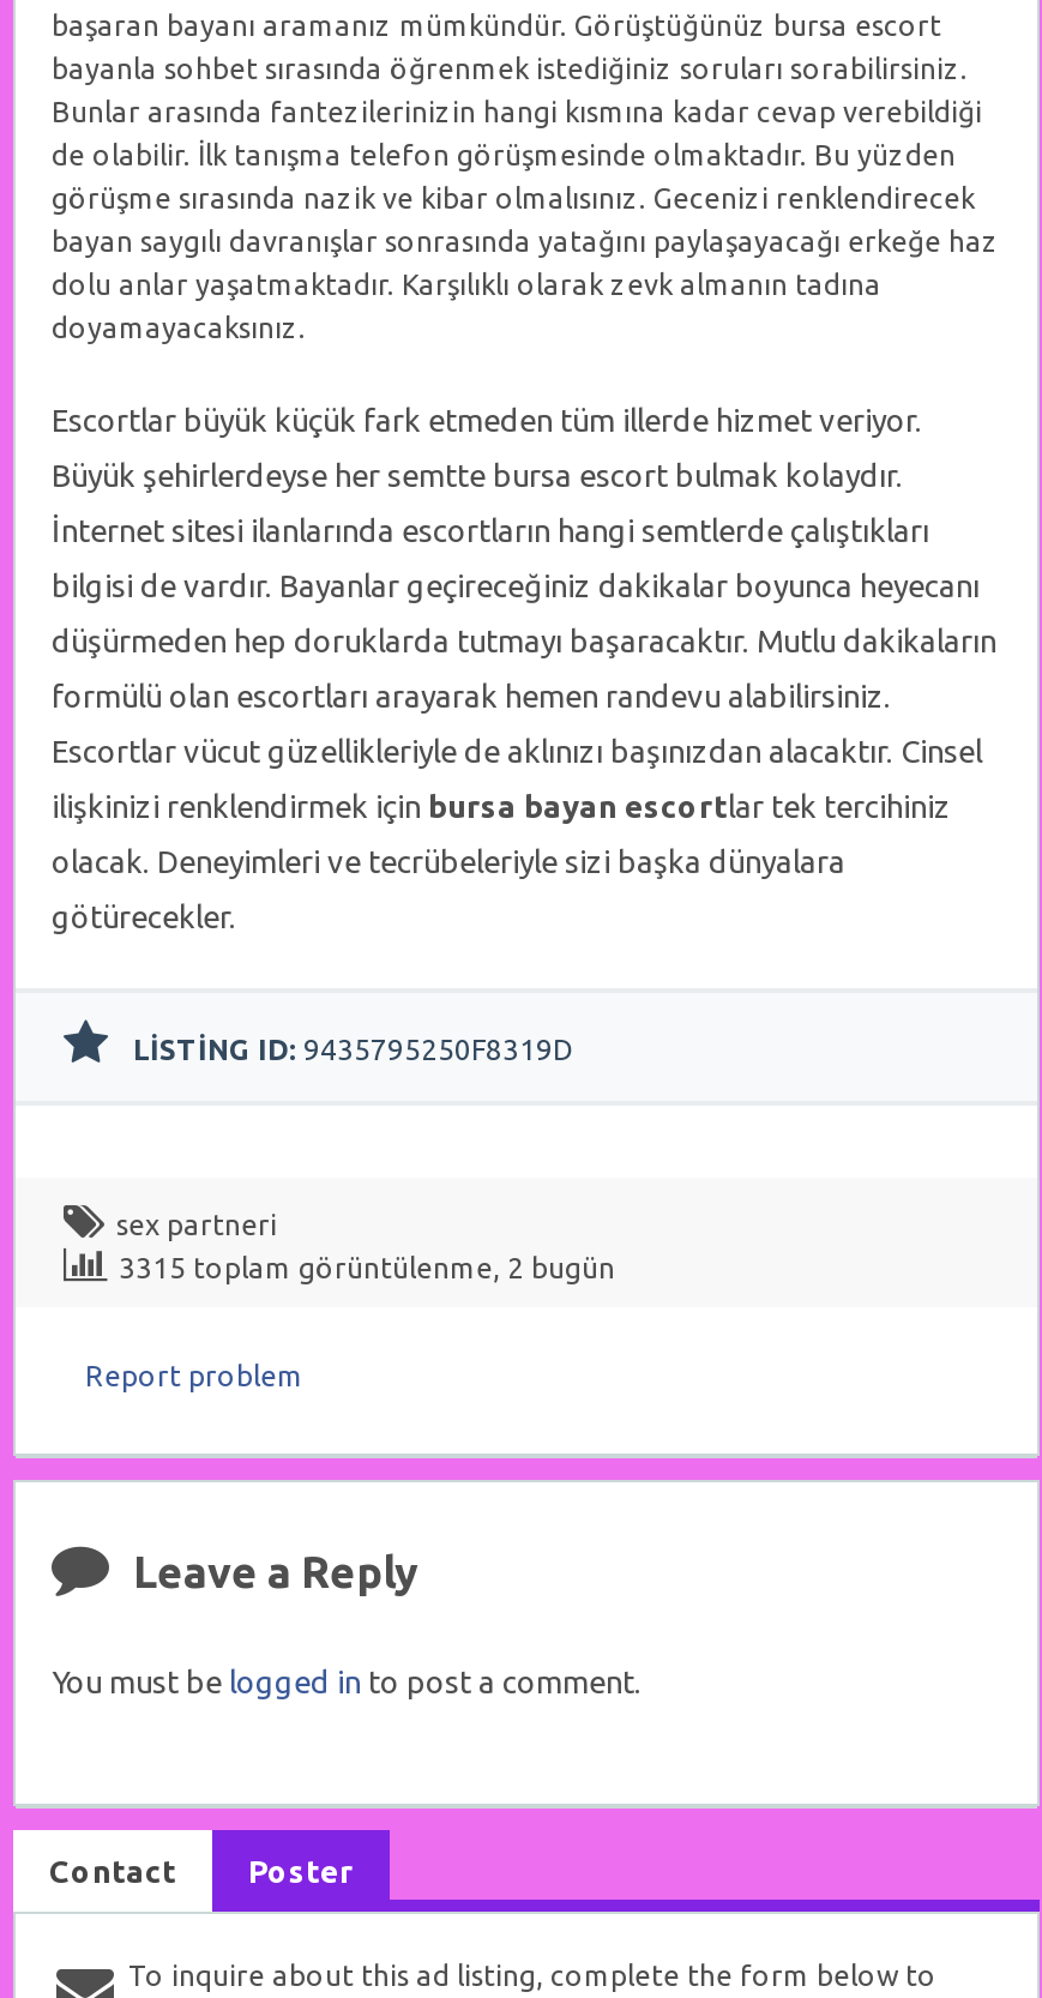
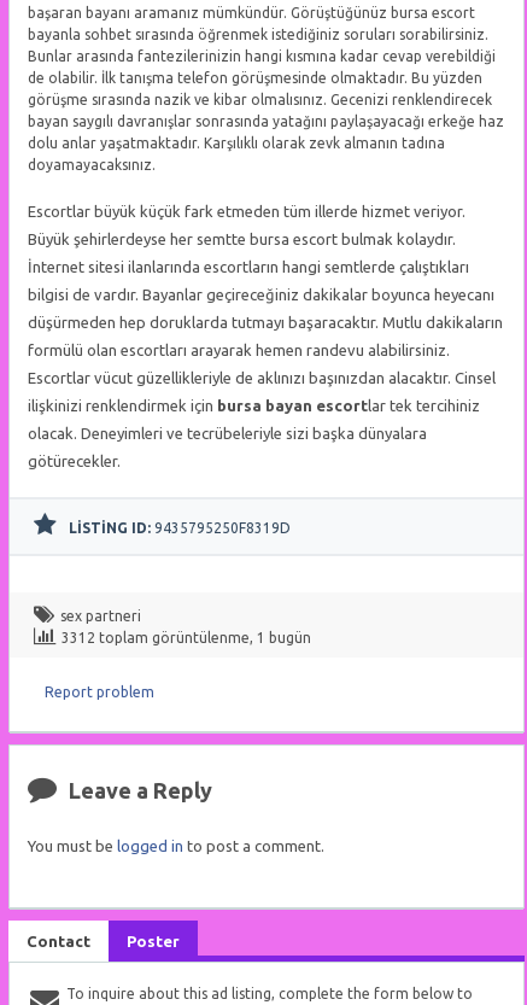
[119,1252,615,1283] 3315 toplam görüntülenme, 2 bugün -> [62,630,311,645] 3312 toplam görüntülenme, 1 bugün

